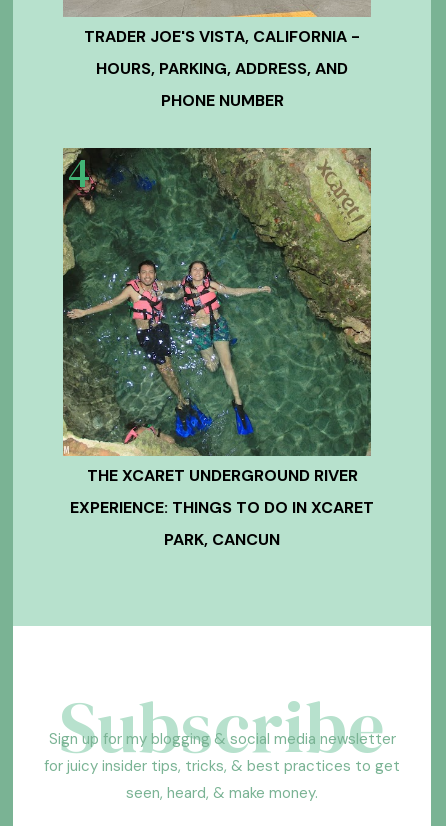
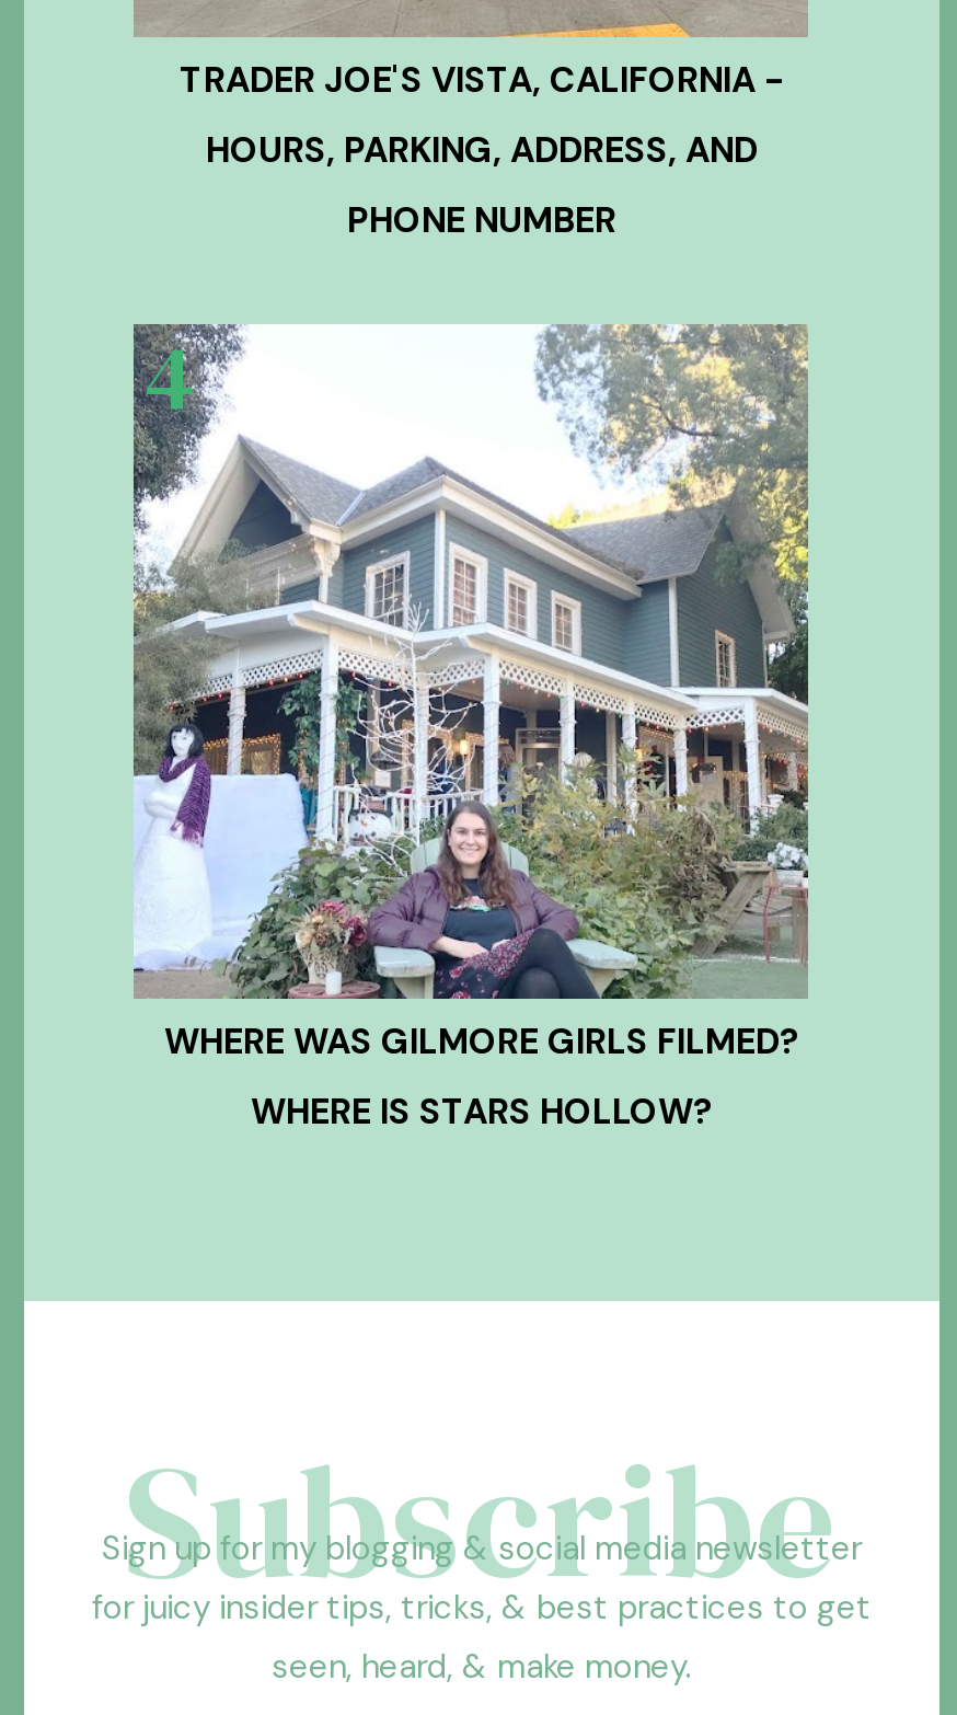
[62,147,374,550] [image] | THE XCARET UNDERGROUND RIVER | EXPERIENCE: THINGS TO DO IN XCARET | PARK, CANCUN -> [134,322,808,1134] [image] | WHERE WAS GILMORE GIRLS FILMED? | WHERE IS STARS HOLLOW?

